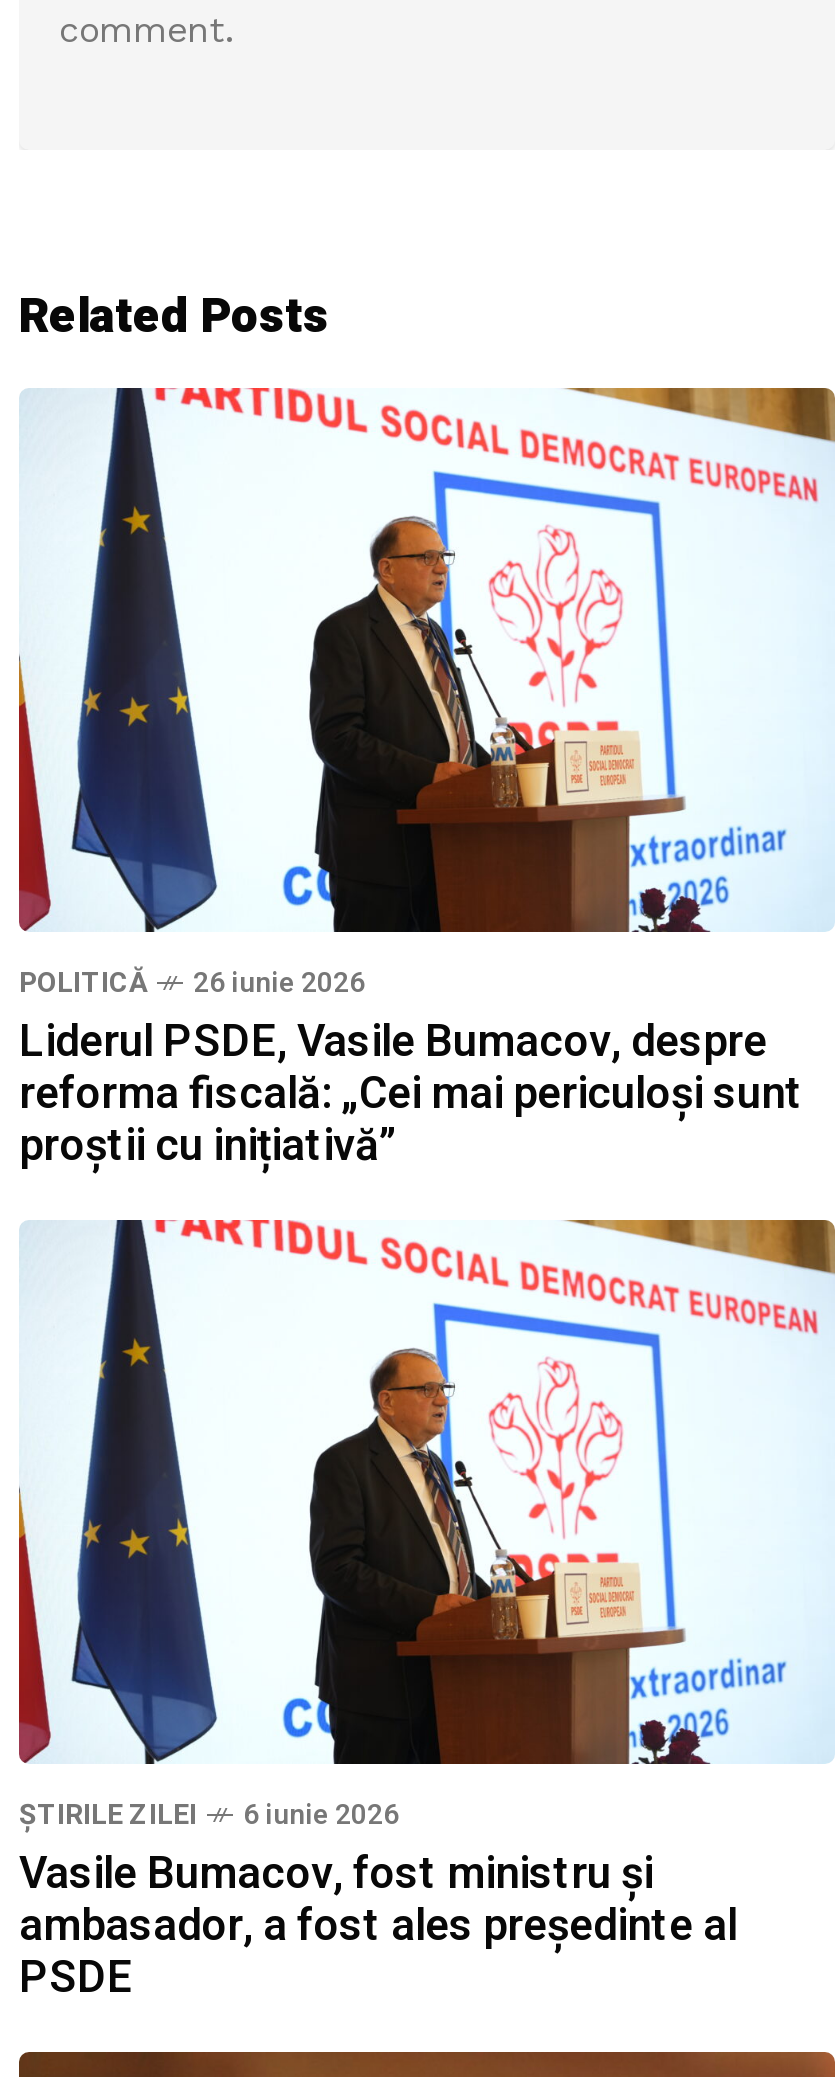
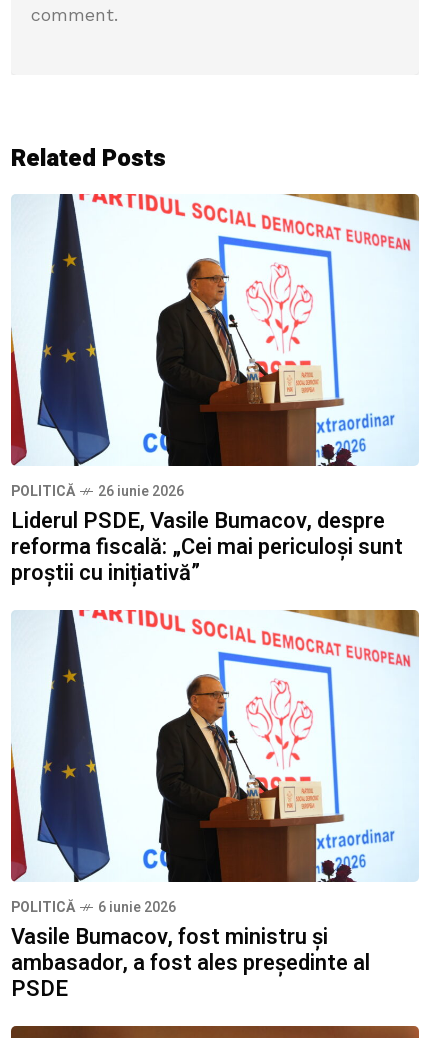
[19,1794,197,1836] ȘTIRILE ZILEI -> [11,897,75,918] POLITICĂ

